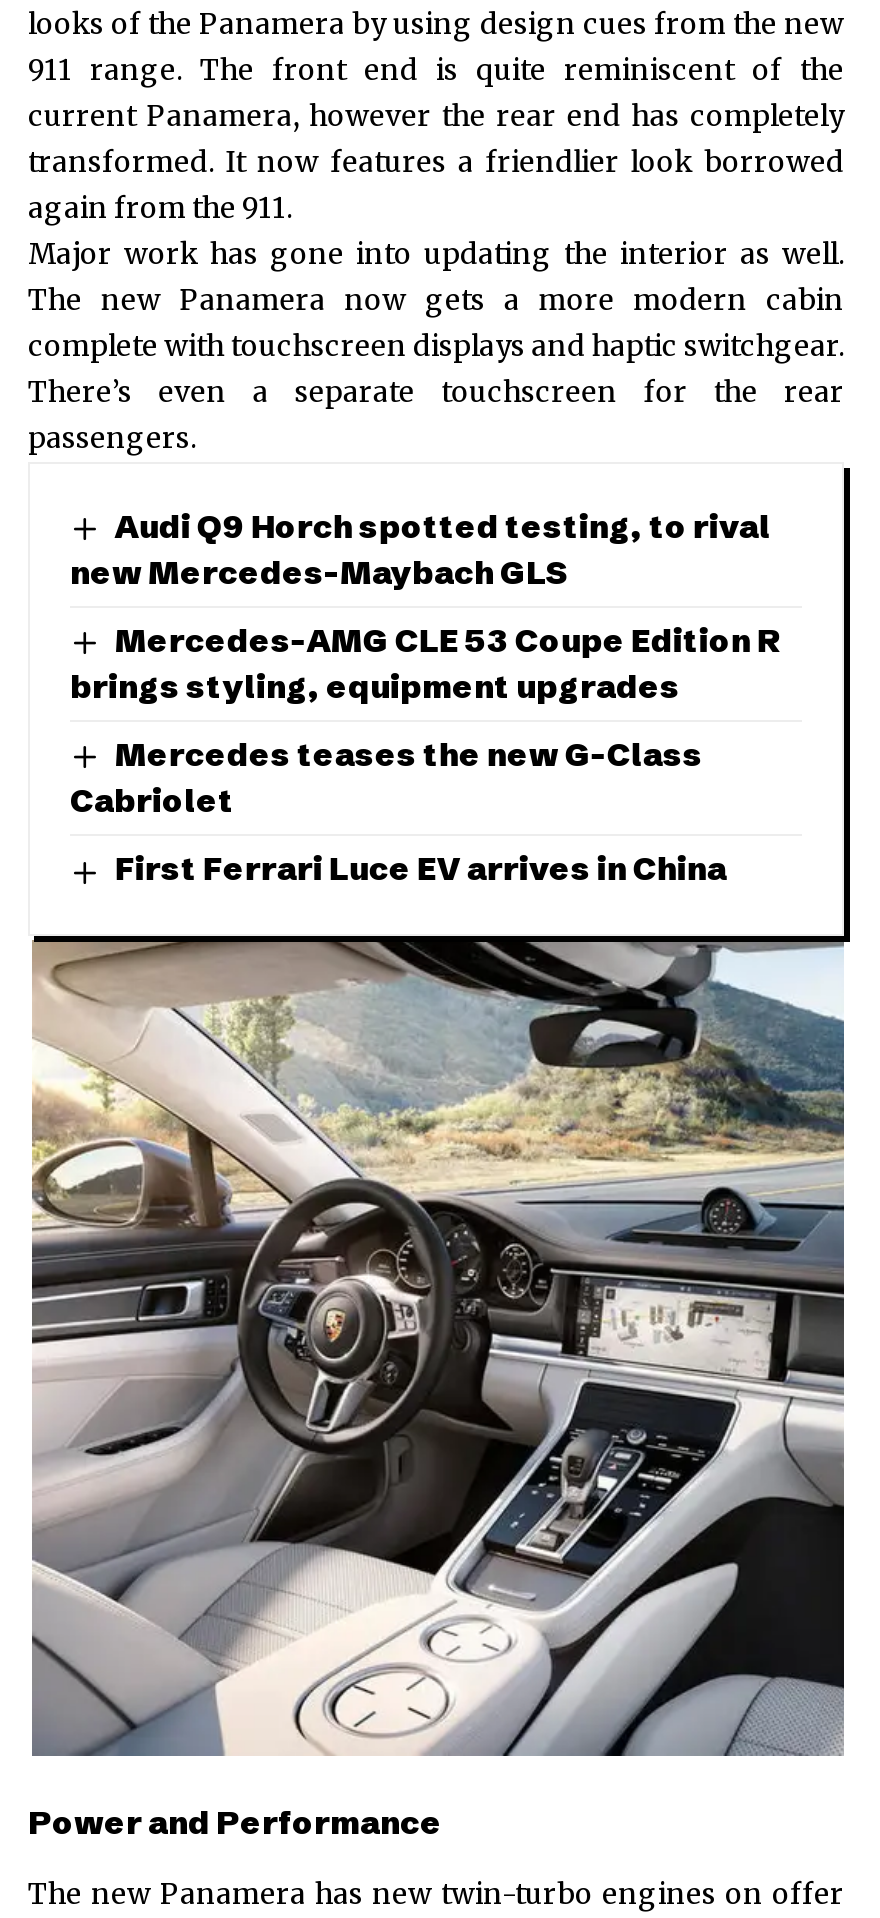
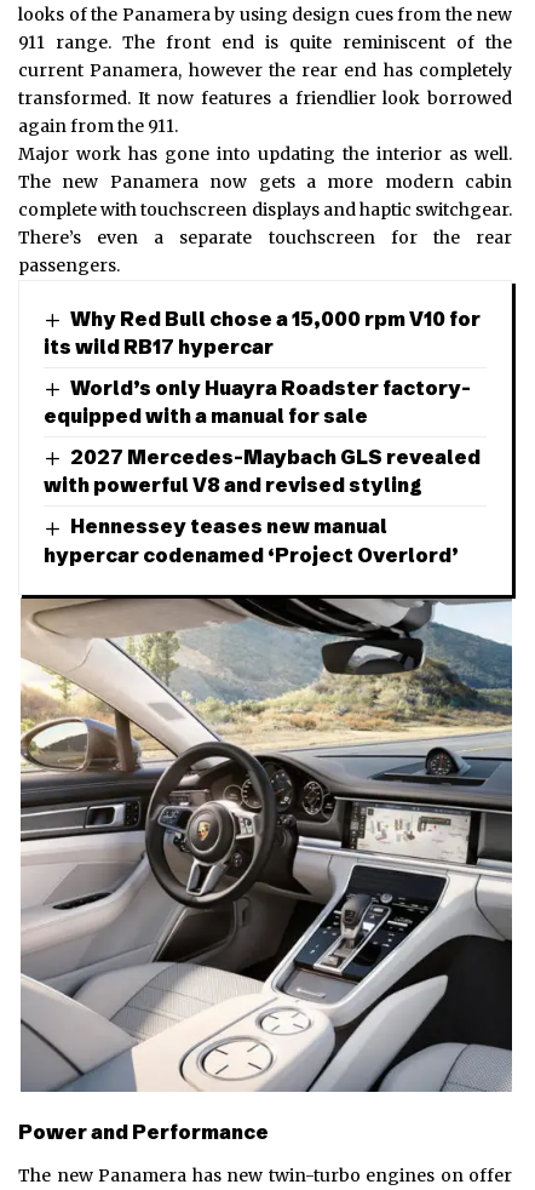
[70,505,771,592] Audi Q9 Horch spotted testing, to rival | new Mercedes-Maybach GLS -> [44,306,481,359] Why Red Bull chose a 15,000 rpm V10 for | its wild RB17 hypercar
[70,620,781,706] Mercedes-AMG CLE 53 Coupe Edition R | brings styling, equipment upgrades -> [44,376,471,428] World’s only Huayra Roadster factory- | equipped with a manual for sale
[70,734,703,821] Mercedes teases the new G-Class | Cabriolet -> [44,445,481,497] 2027 Mercedes-Maybach GLS revealed | with powerful V8 and revised styling
[115,849,727,889] First Ferrari Luce EV arrives in China -> [44,514,459,567] Hennessey teases new manual | hypercar codenamed ‘Project Overlord’

